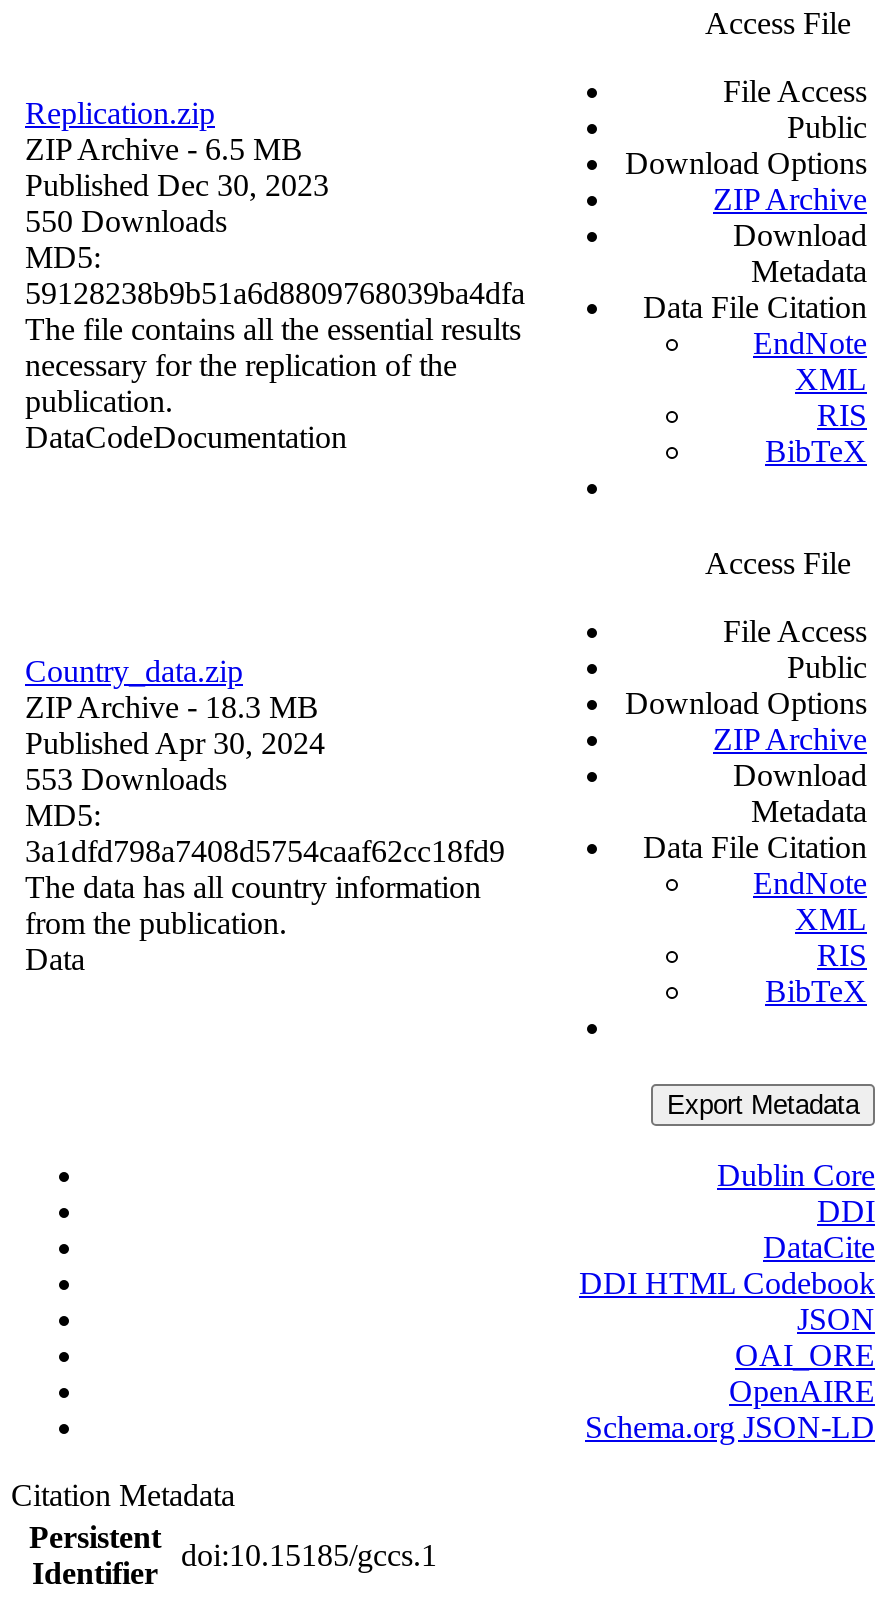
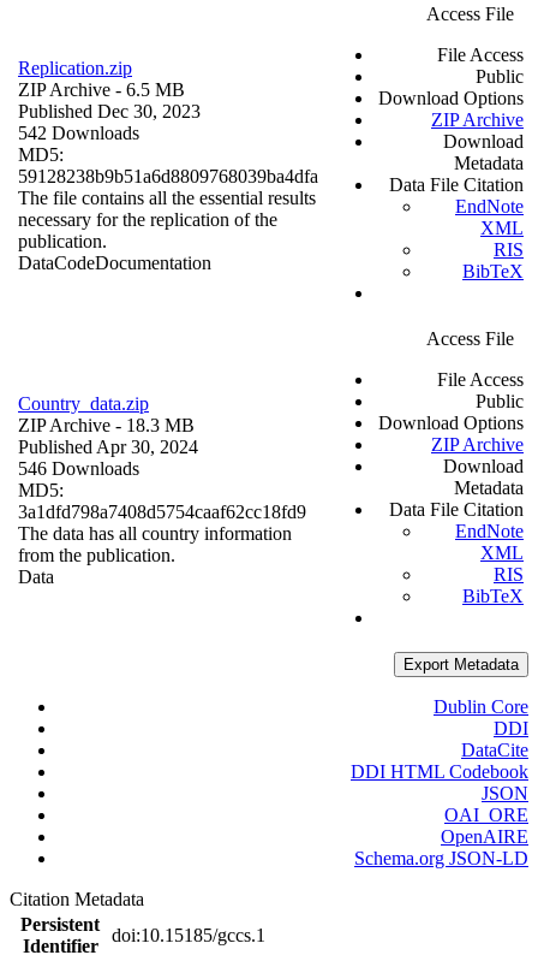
[25,205,227,239] 550 Downloads -> [18,123,139,143] 542 Downloads
[25,763,227,797] 553 Downloads -> [18,459,139,479] 546 Downloads

